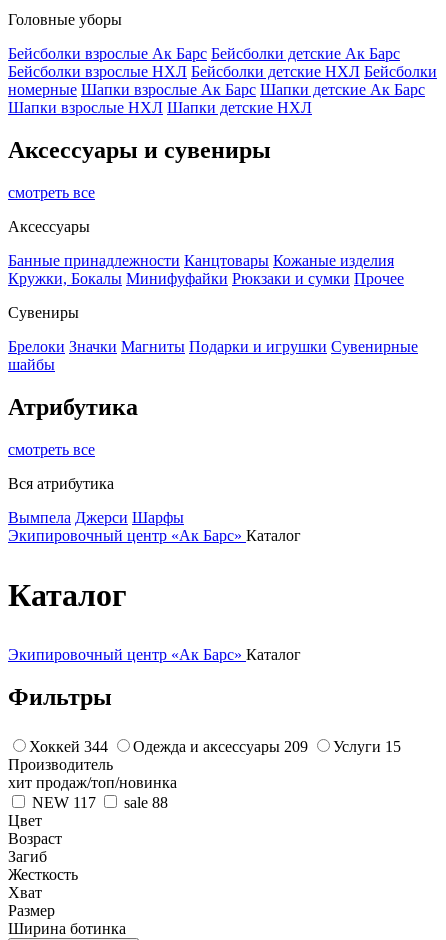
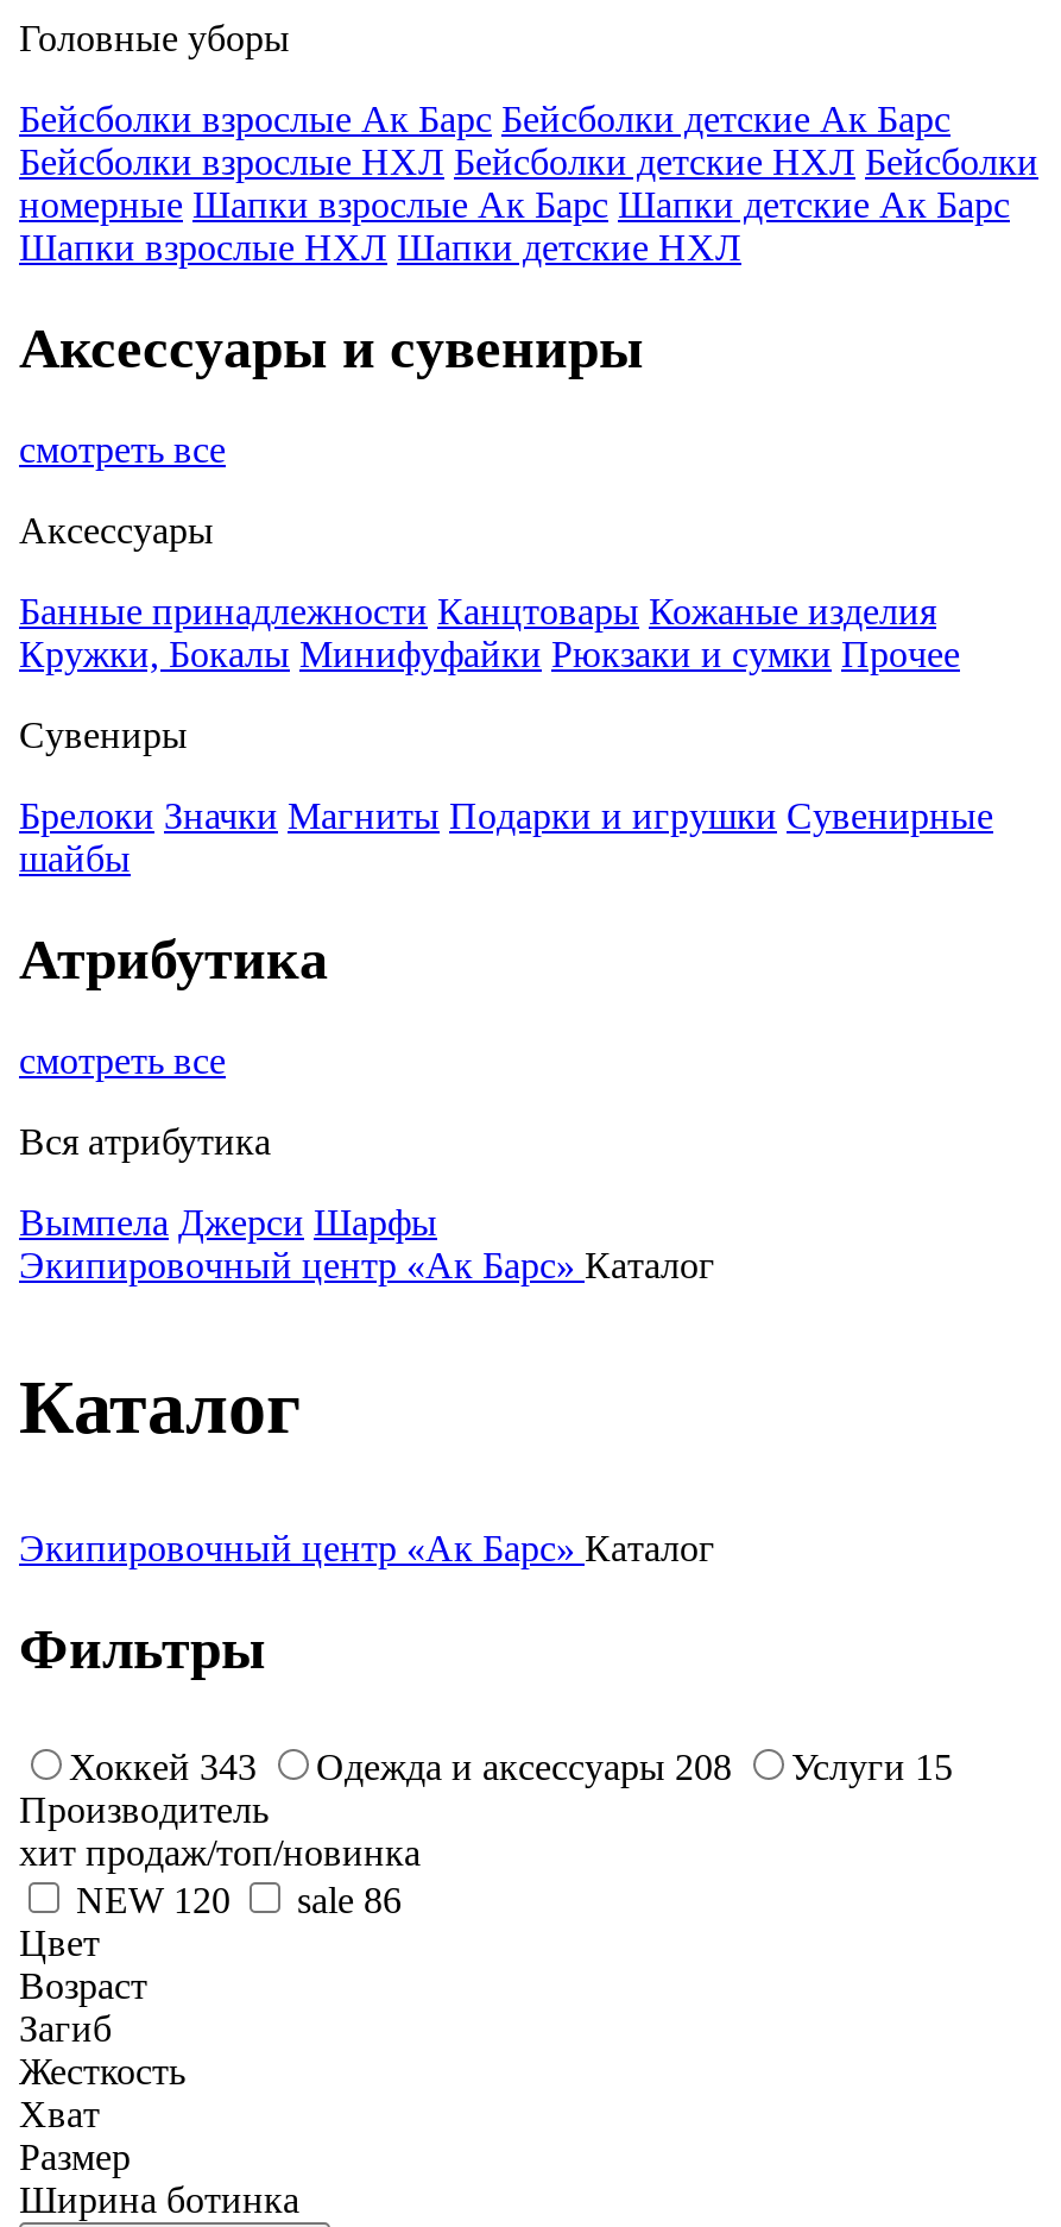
[29,737,108,754] Хоккей 344 -> [69,1745,257,1786] Хоккей 343
[133,737,308,754] Одежда и аксессуары 209 -> [316,1745,732,1786] Одежда и аксессуары 208
[32,793,96,810] NEW 117 -> [76,1879,230,1919] NEW 120
[124,793,168,810] sale 88 -> [297,1879,402,1919] sale 86

